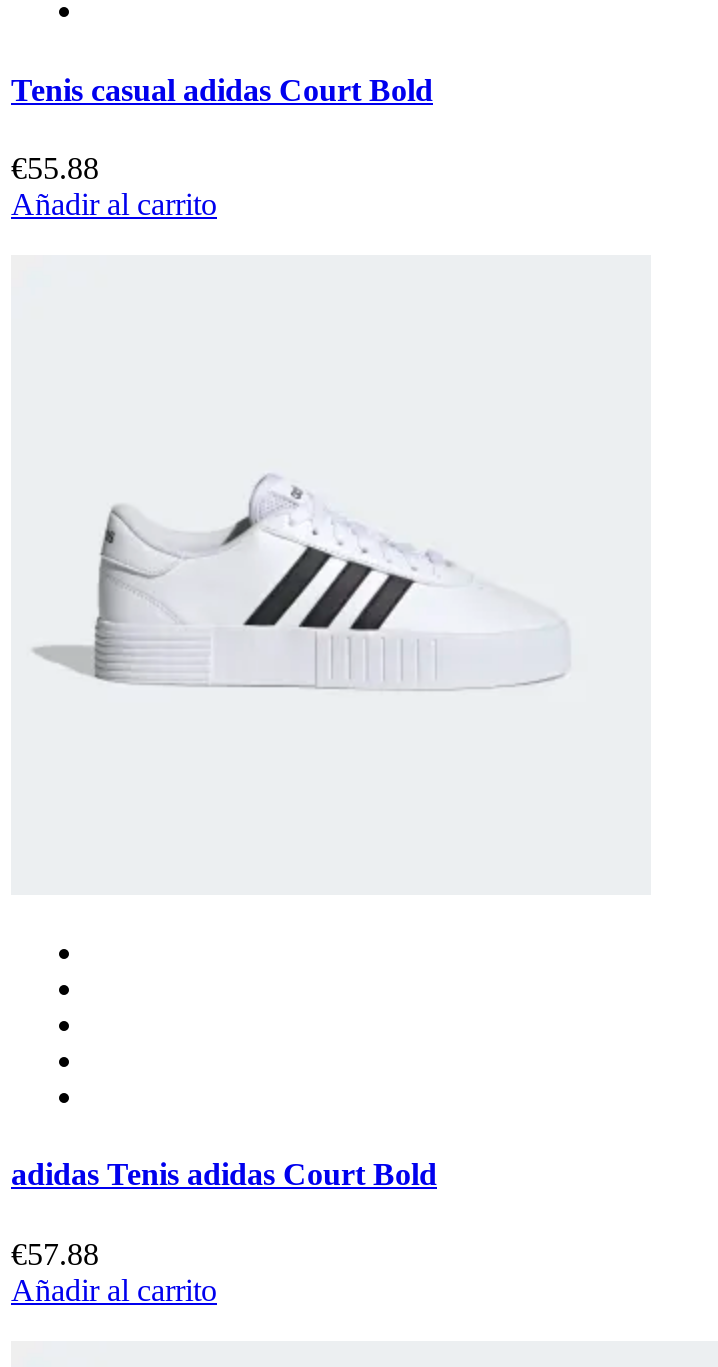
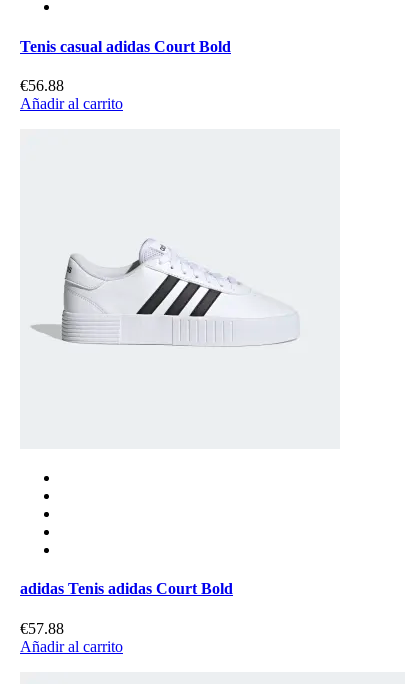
[11,151,99,185] €55.88 -> [20,77,64,94] €56.88

